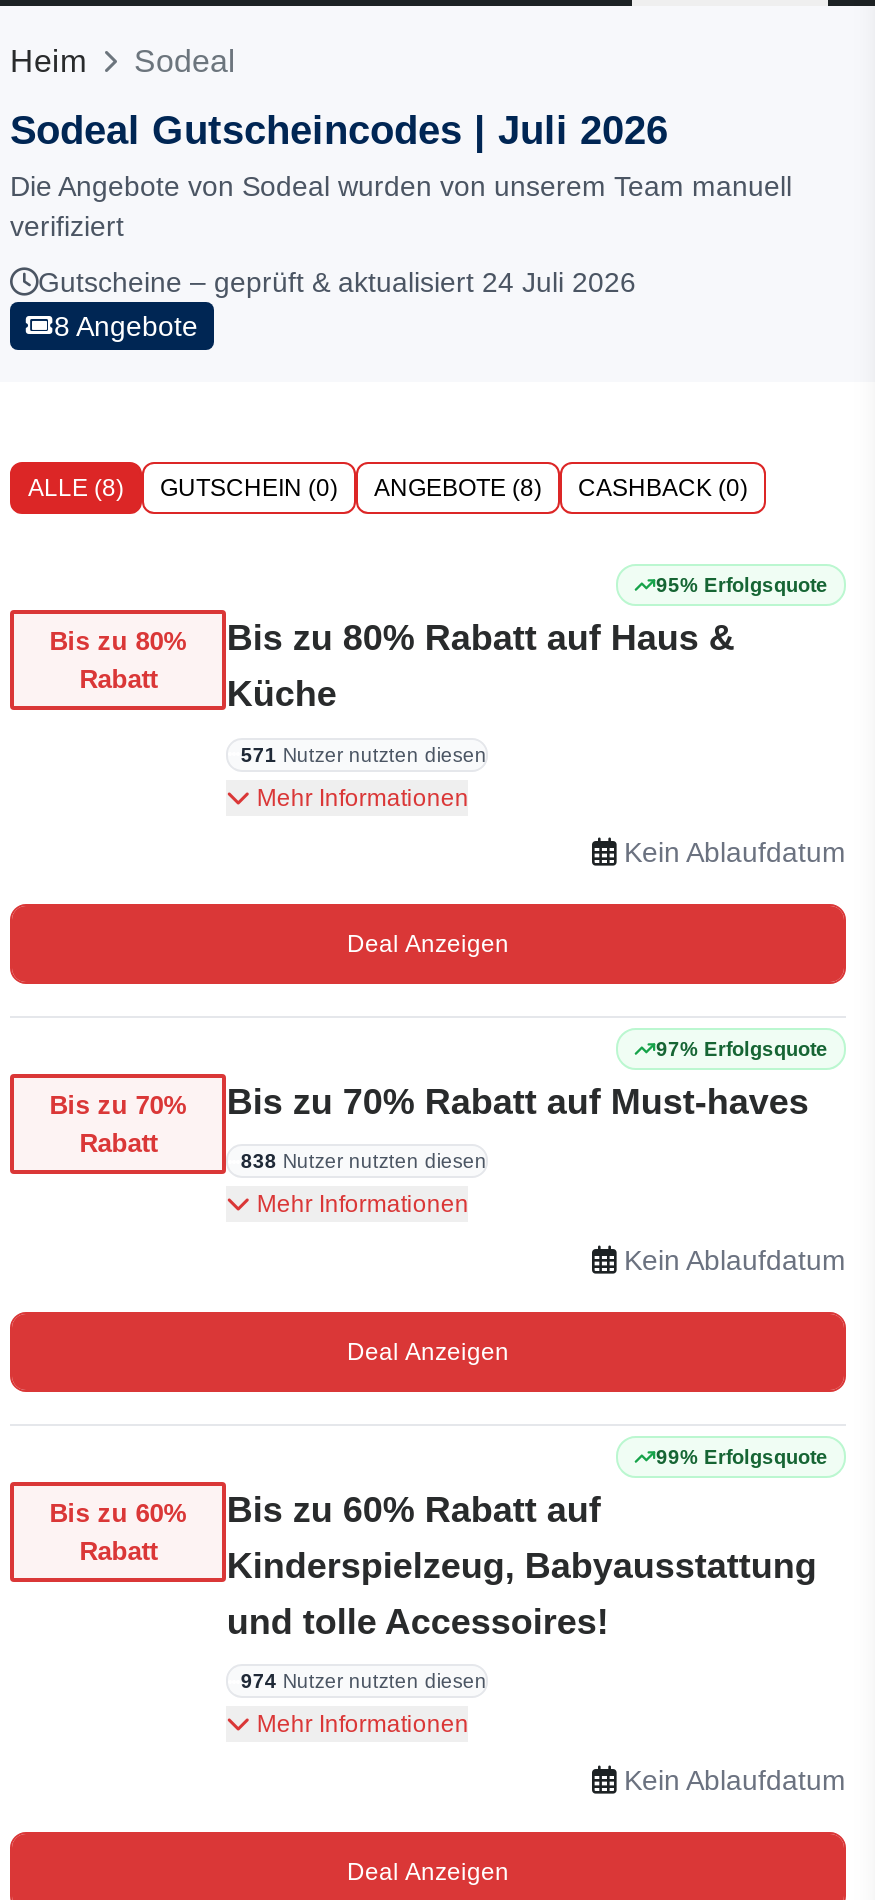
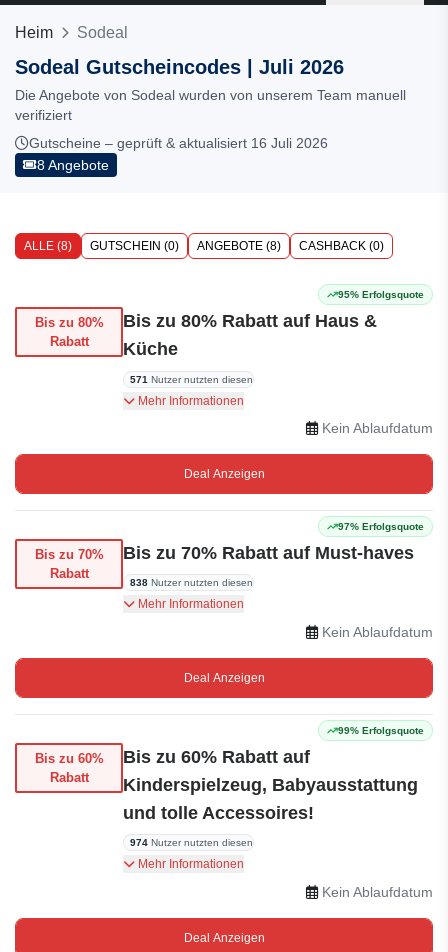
[38,266,636,298] Gutscheine – geprüft & aktualisiert 24 Juli 2026 -> [29,135,328,151] Gutscheine – geprüft & aktualisiert 16 Juli 2026

